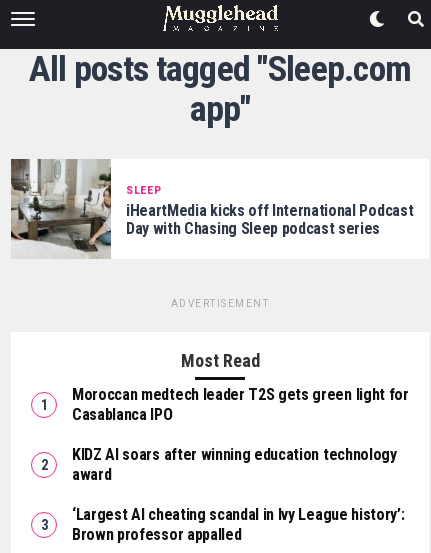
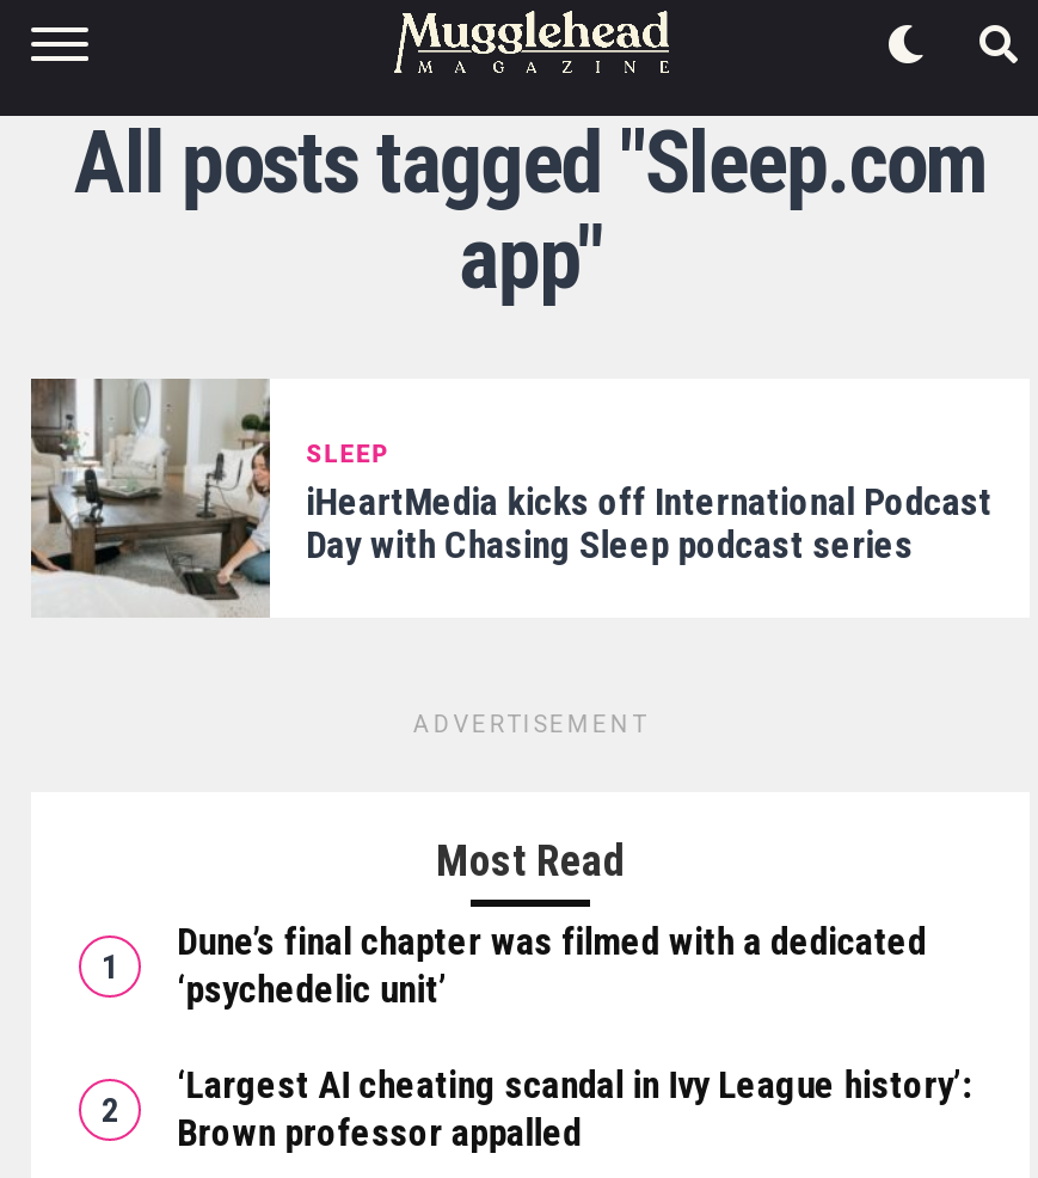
[72,385,409,484] Moroccan medtech leader T2S gets green light for | Casablanca IPO | KIDZ AI soars after winning education technology | award -> [177,919,926,1012] Dune’s final chapter was filmed with a dedicated | ‘psychedelic unit’

